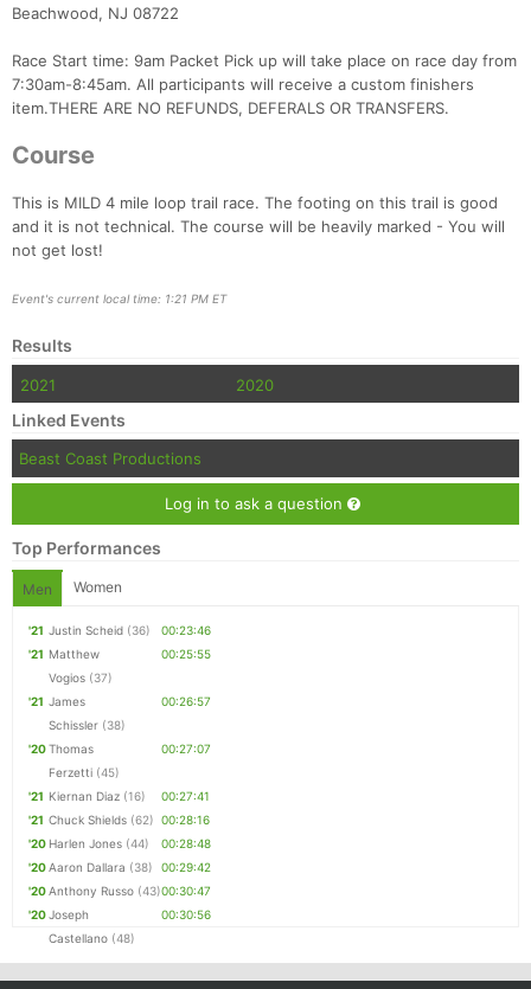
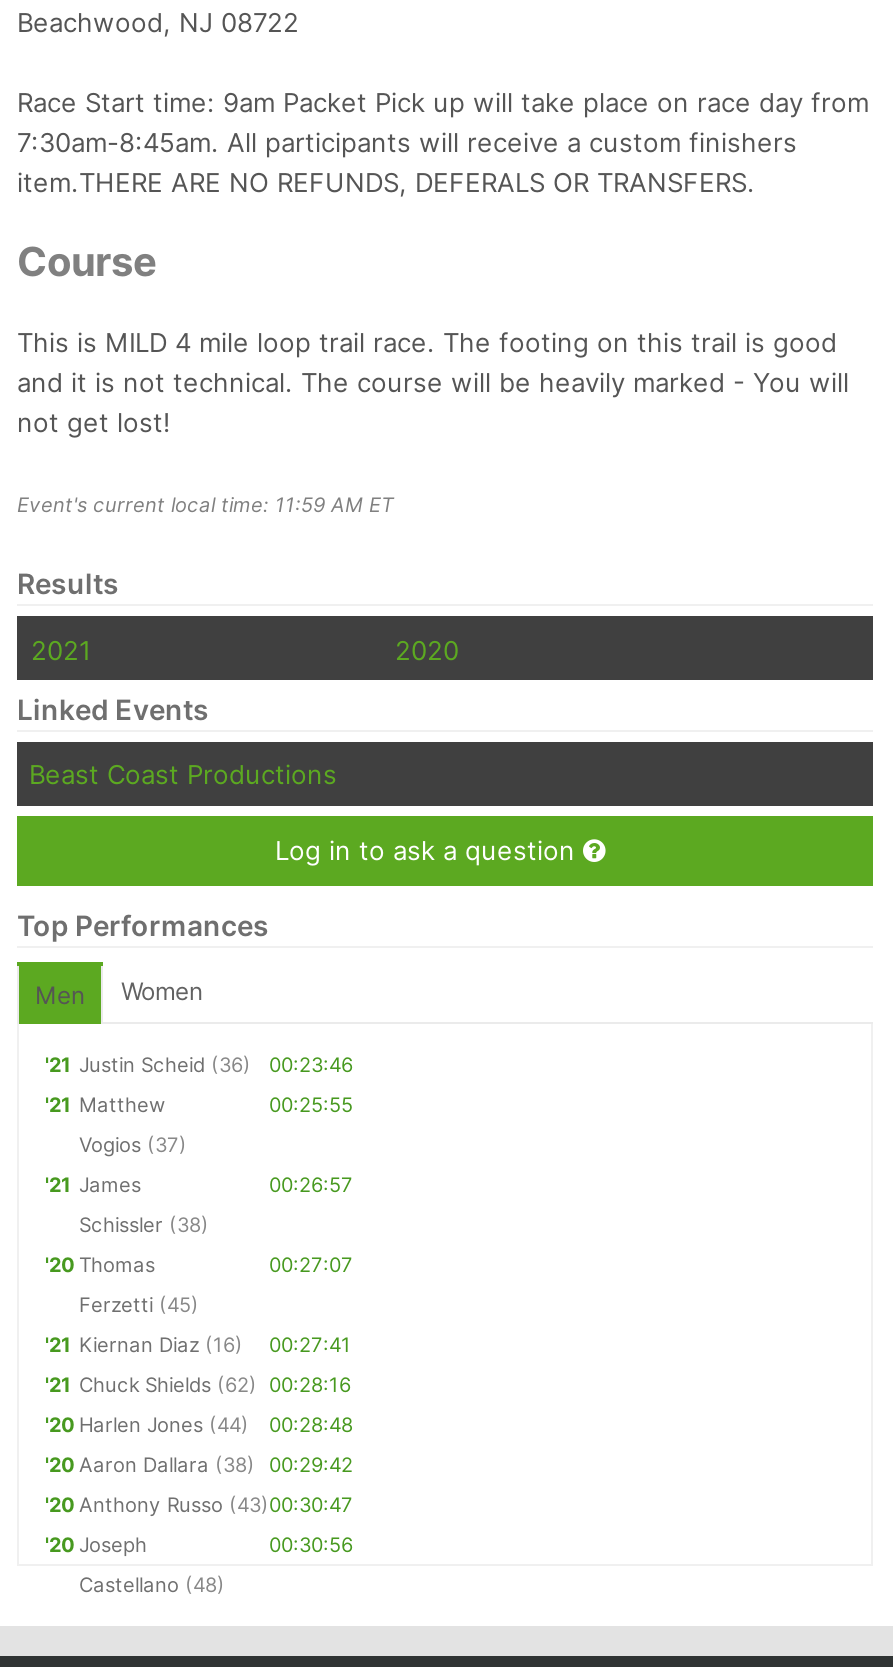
[12,292,226,306] Event's current local time: 1:21 PM ET -> [17,492,393,516] Event's current local time: 11:59 AM ET

